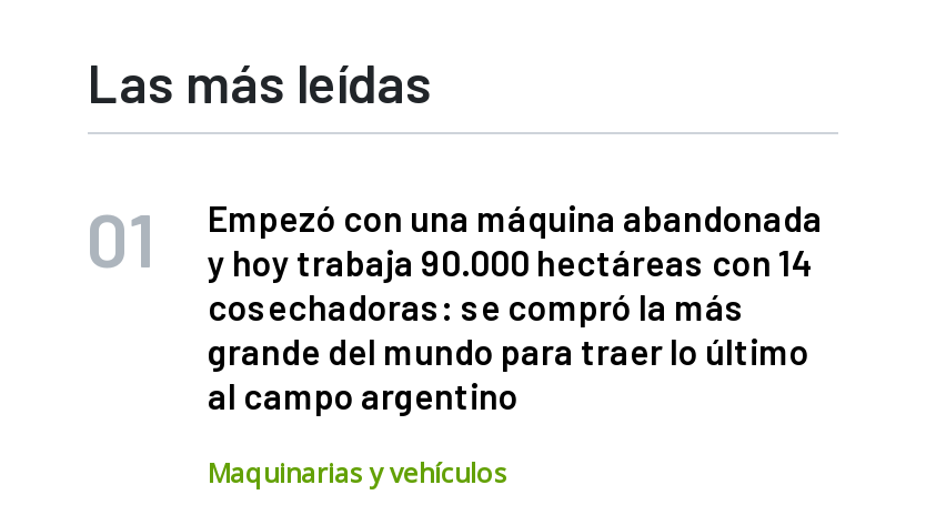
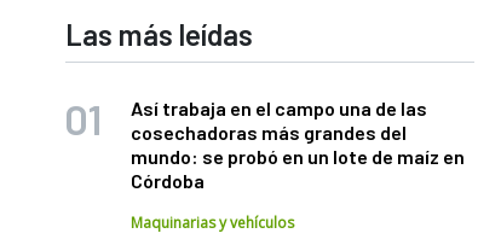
[208,196,823,416] Empezó con una máquina abandonada | y hoy trabaja 90.000 hectáreas con 14 | cosechadoras: se compró la más | grande del mundo para traer lo último | al campo argentino -> [131,97,465,192] Así trabaja en el campo una de las | cosechadoras más grandes del | mundo: se probó en un lote de maíz en | Córdoba

